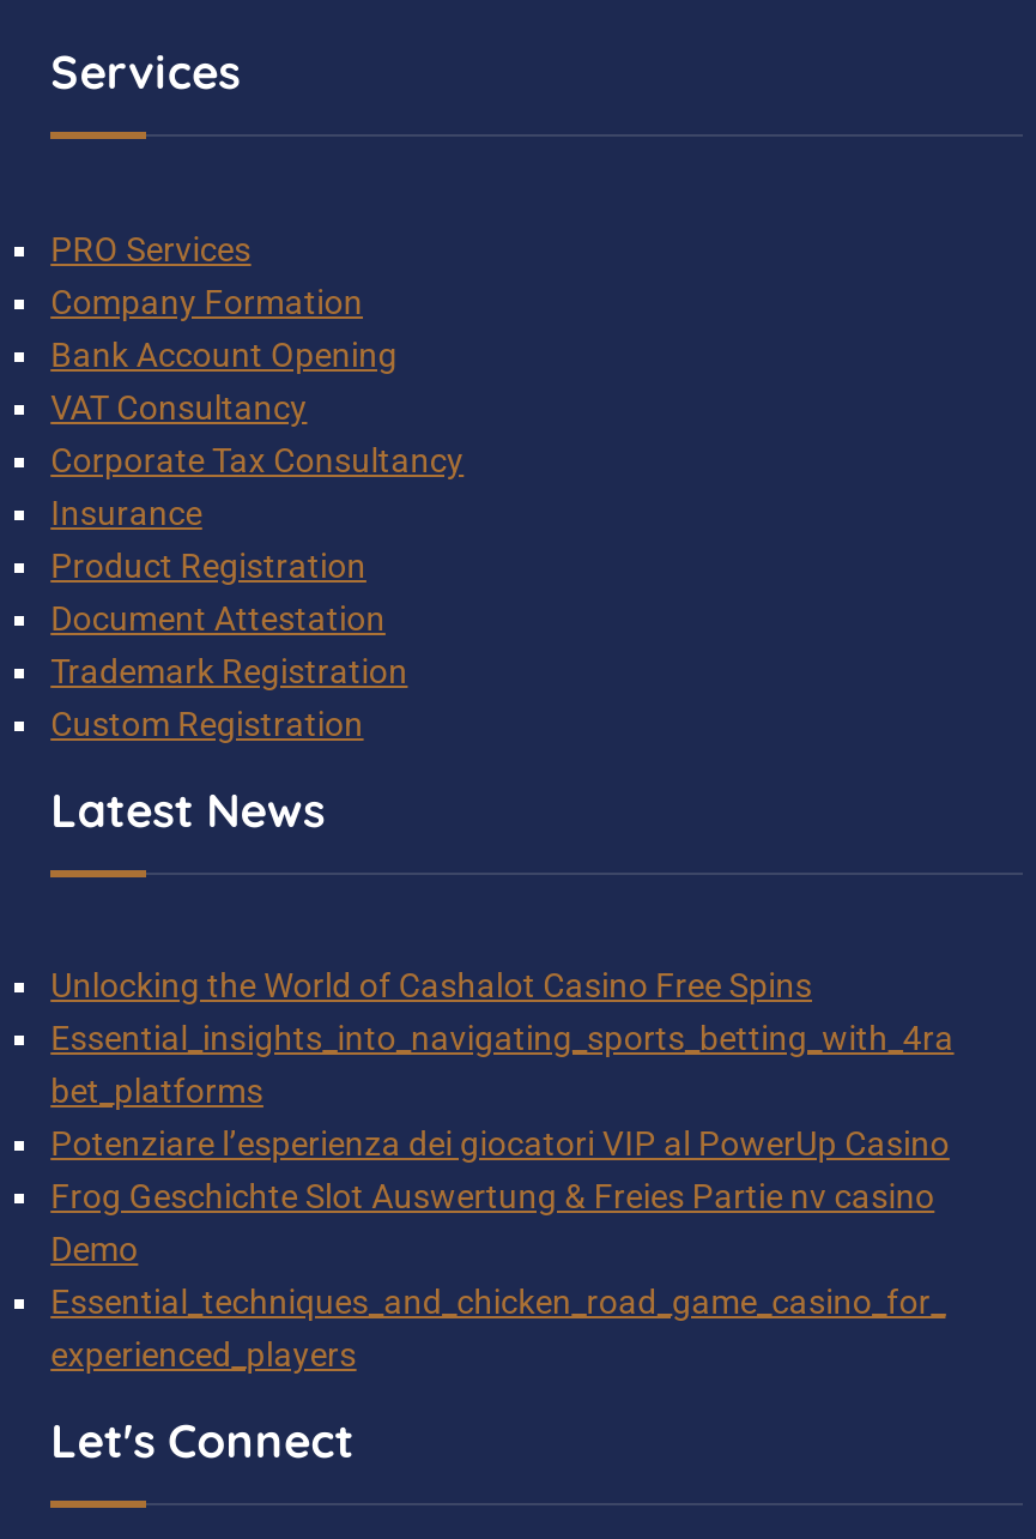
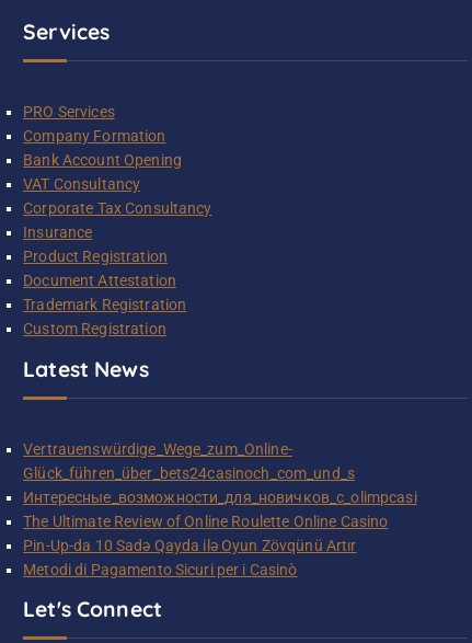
[51,966,954,1374] Unlocking the World of Cashalot Casino Free Spins | Essential_insights_into_navigating_sports_betting_with_4ra | bet_platforms | Potenziare l’esperienza dei giocatori VIP al PowerUp Casino | Frog Geschichte Slot Auswertung & Freies Partie nv casino | Demo | Essential_techniques_and_chicken_road_game_casino_for_ | experienced_players -> [23,440,417,578] Vertrauenswürdige_Wege_zum_Online- | Glück_führen_über_bets24casinoch_com_und_s | Интересные_возможности_для_новичков_с_olimpcasi | The Ultimate Review of Online Roulette Online Casino | Pin-Up-da 10 Sadə Qayda ilə Oyun Zövqünü Artır | Metodi di Pagamento Sicuri per i Casinò

